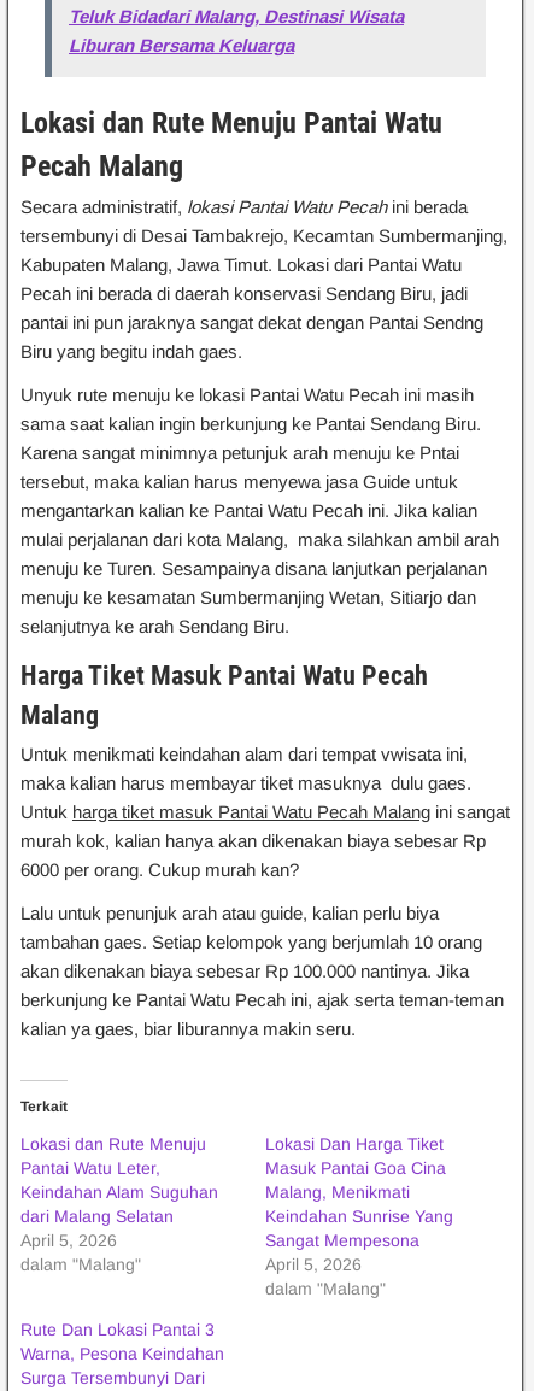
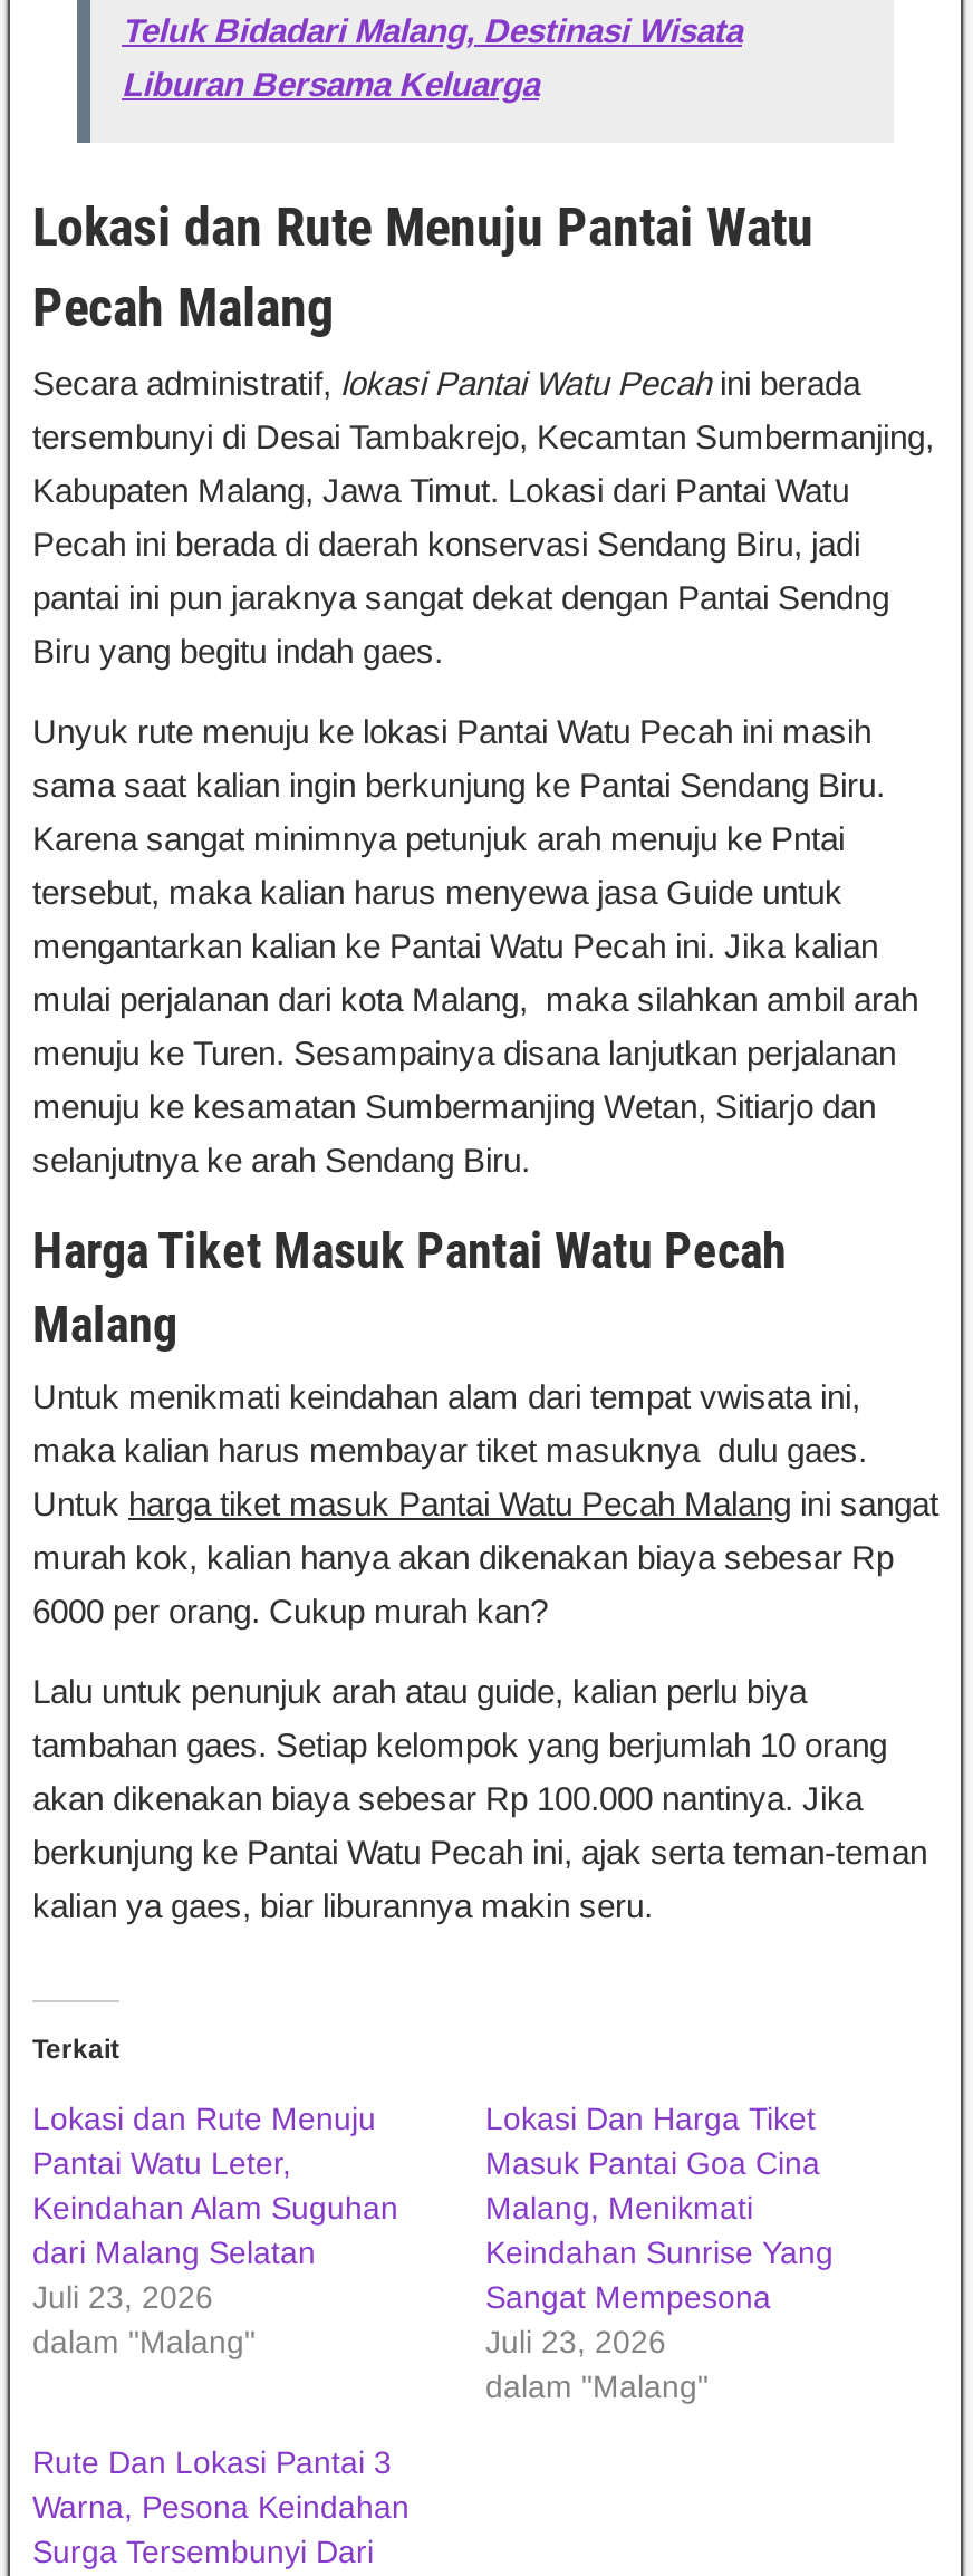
[20,1231,117,1250] April 5, 2026 -> [32,2279,213,2315] Juli 23, 2026
[265,1255,362,1274] April 5, 2026 -> [485,2324,666,2359] Juli 23, 2026

